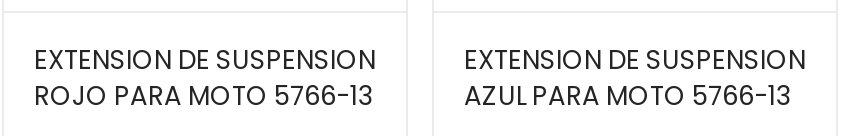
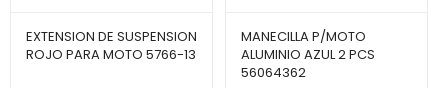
[464,42,806,116] EXTENSION DE SUSPENSION | AZUL PARA MOTO 5766-13 -> [241,27,375,82] MANECILLA P/MOTO | ALUMINIO AZUL 2 PCS | 56064362

